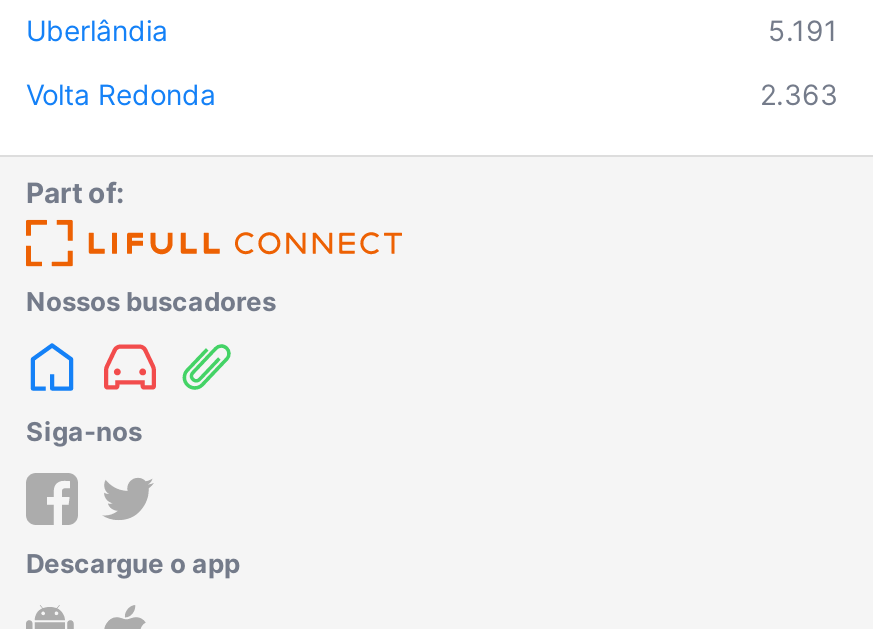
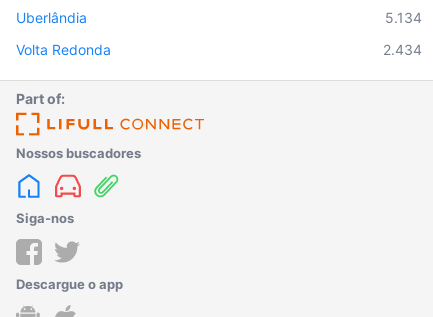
[768,12,838,46] 5.191 -> [385,9,422,26] 5.134
[760,76,838,110] 2.363 -> [383,41,422,58] 2.434

